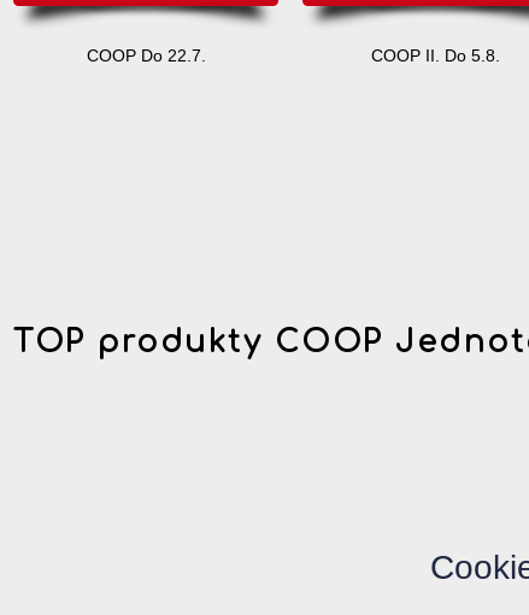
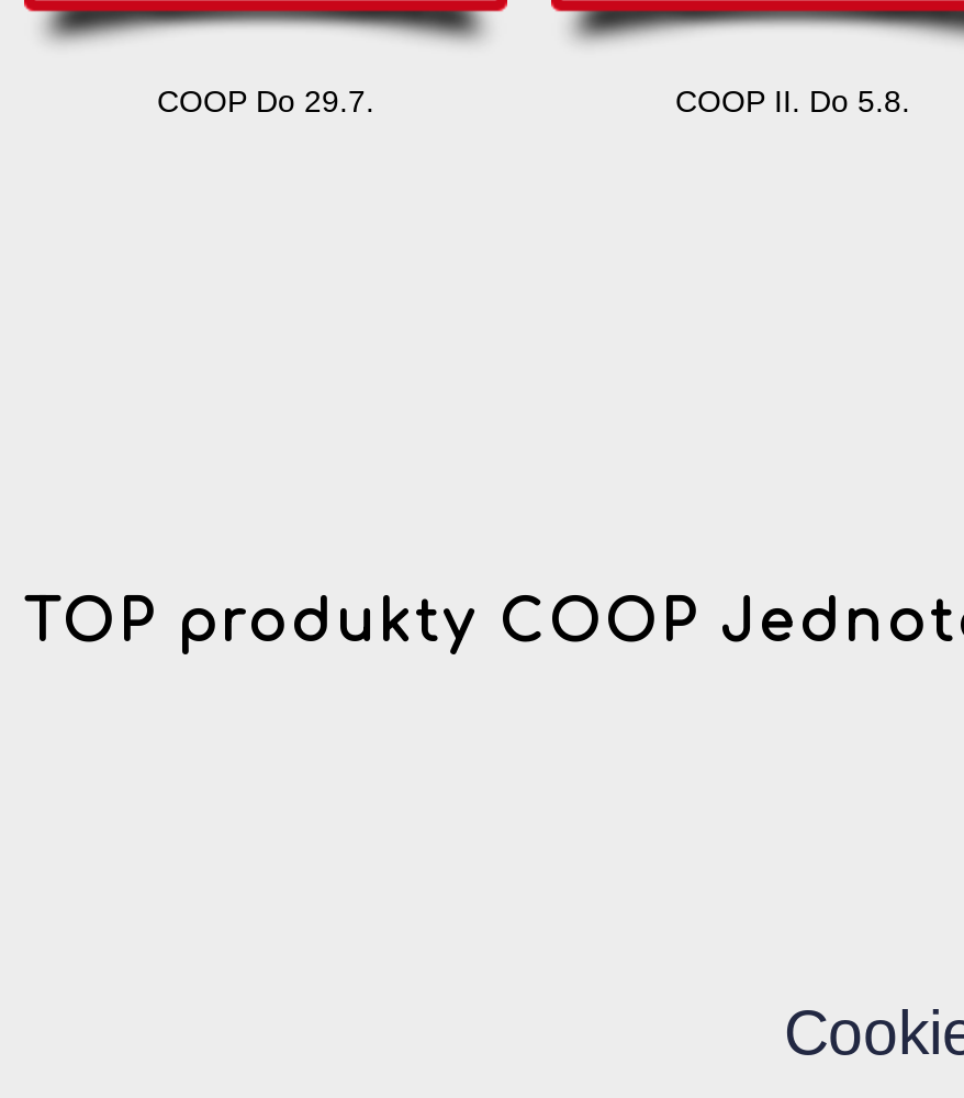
[86,45,205,65] COOP Do 22.7. -> [157,82,374,117] COOP Do 29.7.

